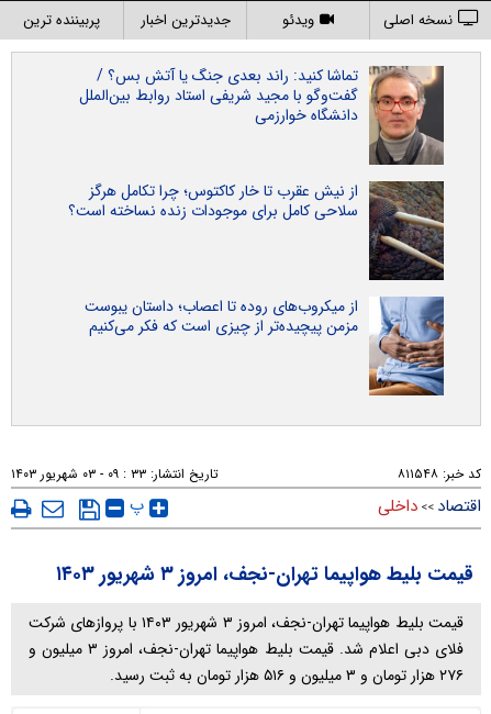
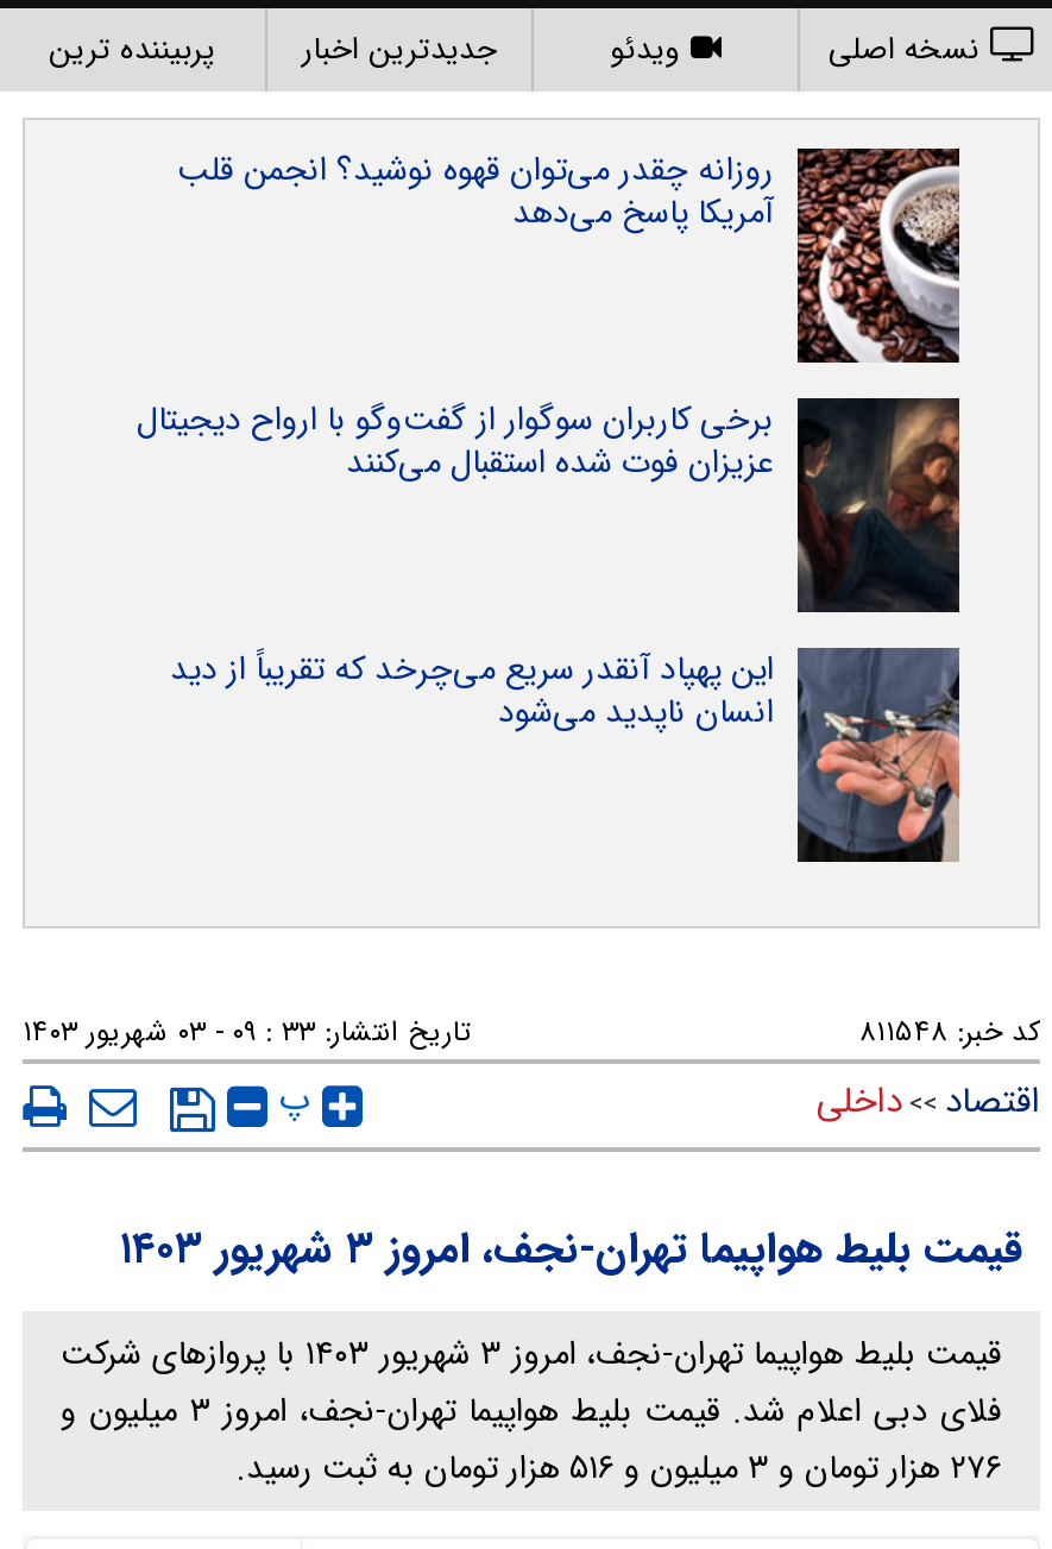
[79,64,444,166] [image] | تماشا کنید: راند بعدی جنگ یا آتش بس؟ / | گفت‌و‌گو با مجید شریفی استاد روابط بین‌الملل | دانشگاه خوارزمی -> [177,144,959,363] [image] | روزانه چقدر می‌توان قهوه نوشید؟ انجمن قلب | آمریکا پاسخ می‌دهد
[68,179,445,279] [image] | از نیش عقرب تا خار کاکتوس؛ چرا تکامل هرگز | سلاحی کامل برای موجودات زنده نساخته است؟ -> [137,393,959,612] [image] | برخی کاربران سوگوار از گفت‌وگو با ارواح دیجیتال | عزیزان فوت شده استقبال می‌کنند
[85,294,445,397] [image] | از میکروب‌های روده تا اعصاب؛ داستان یبوست | مزمن پیچیده‌تر از چیزی است که فکر می‌کنیم -> [170,643,962,864] [image] | این پهپاد آنقدر سریع می‌چرخد که تقریباً از دید | انسان ناپدید می‌شود

